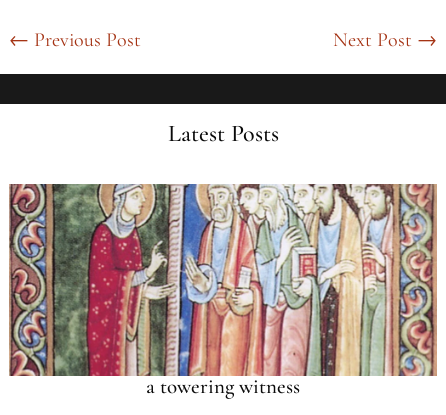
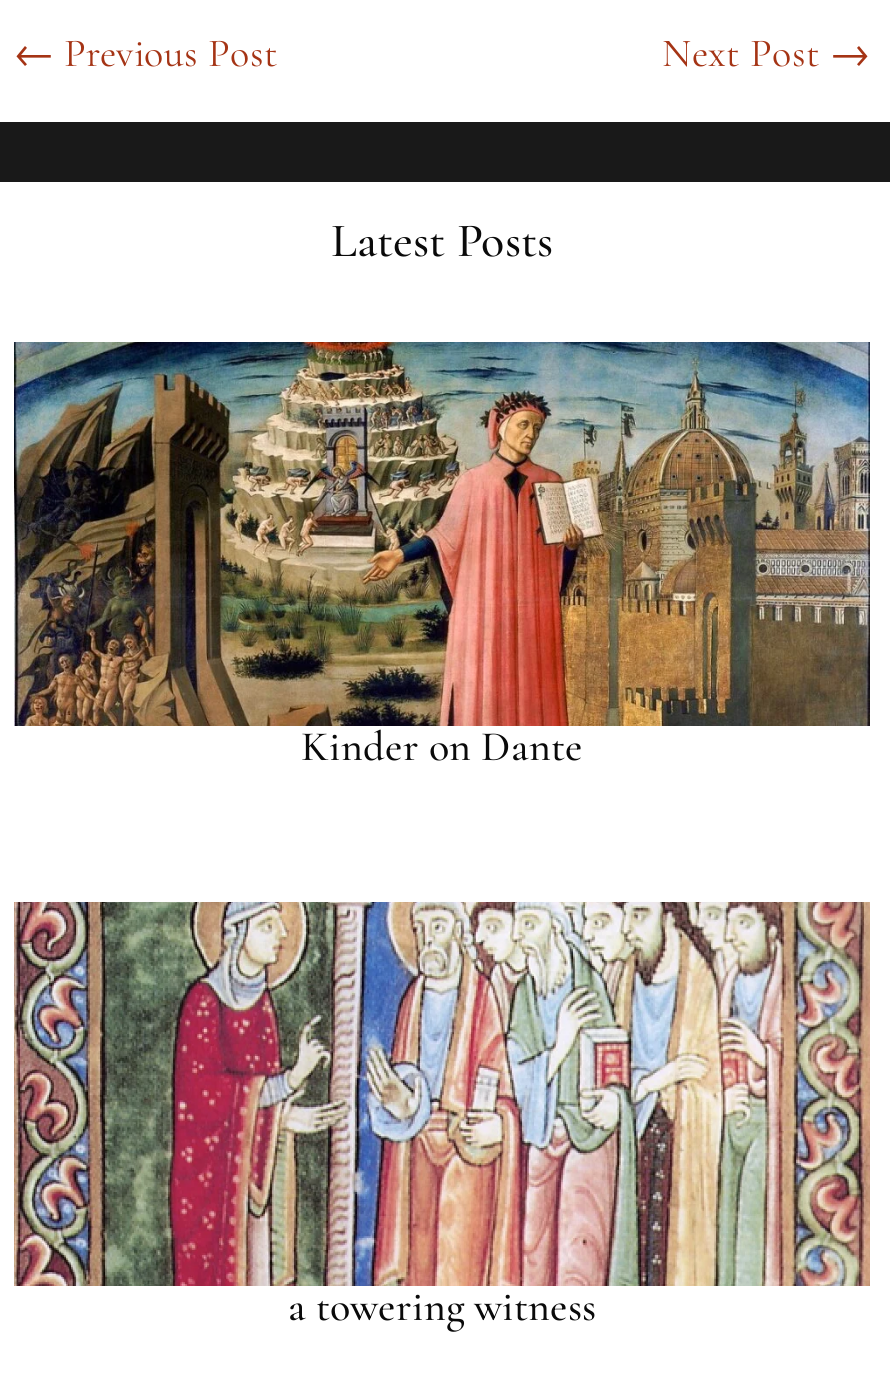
none -> [12,339,872,772] [image] | Kinder on Dante

